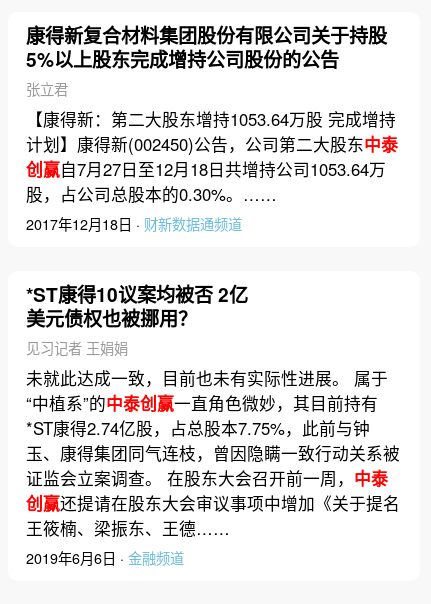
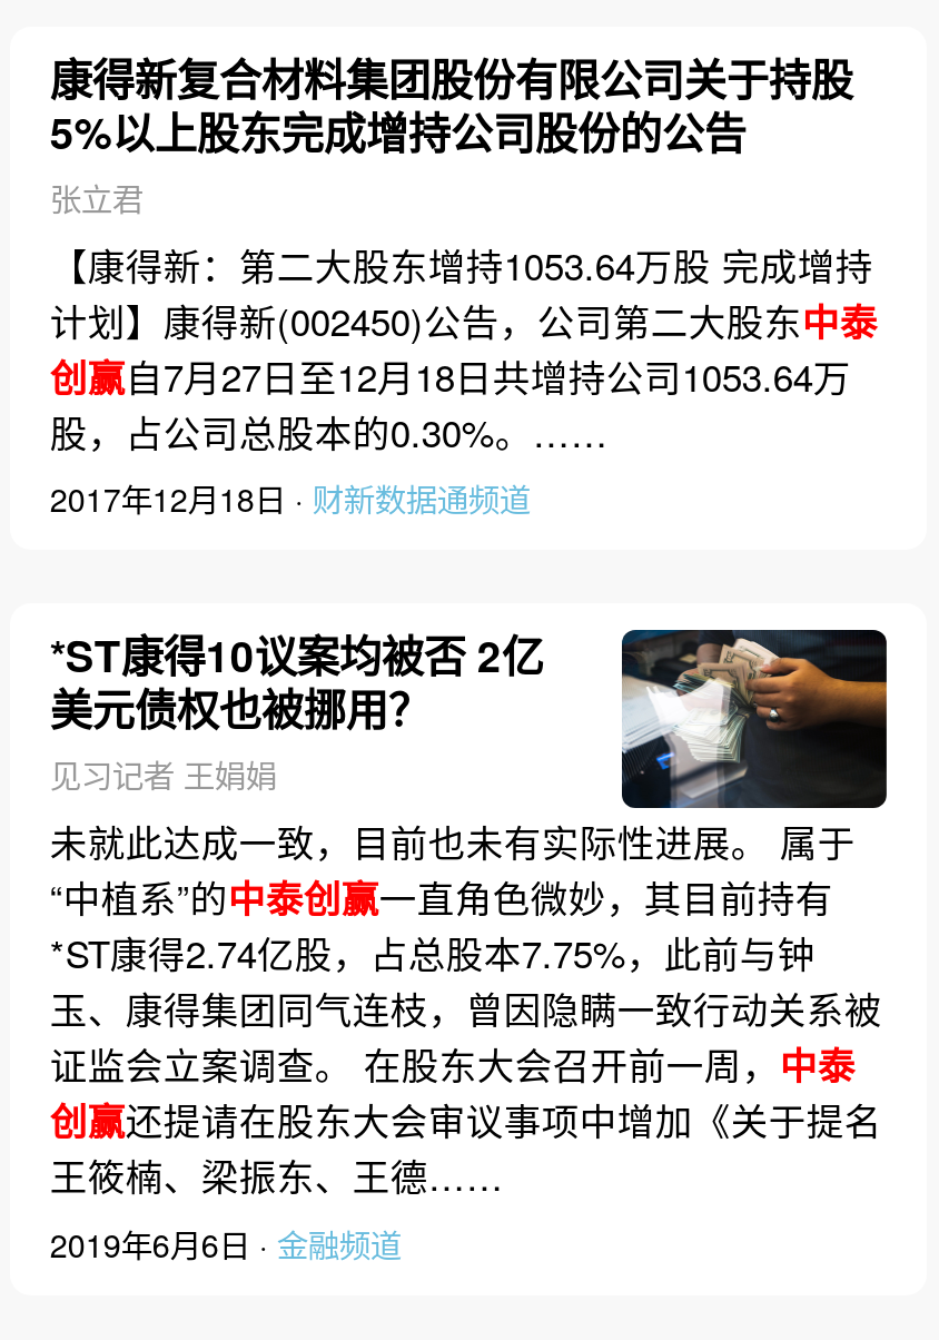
none -> [620,628,889,810] [image]

